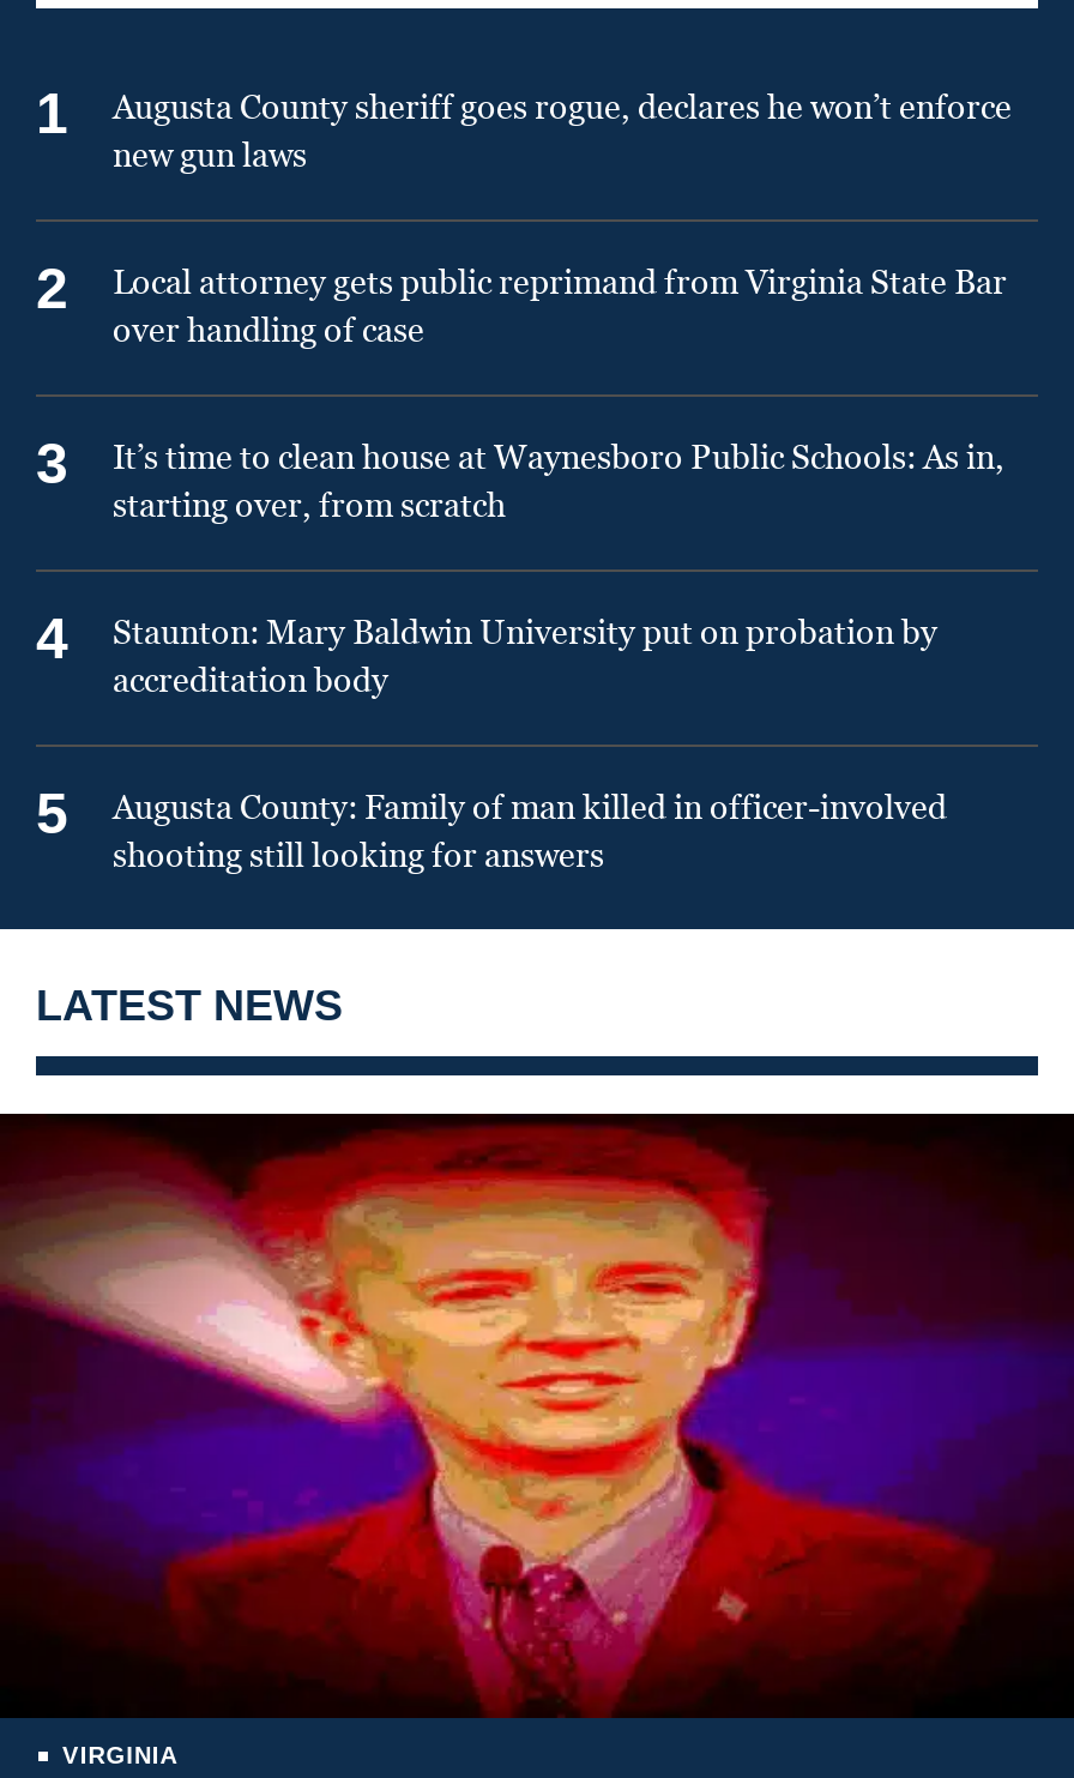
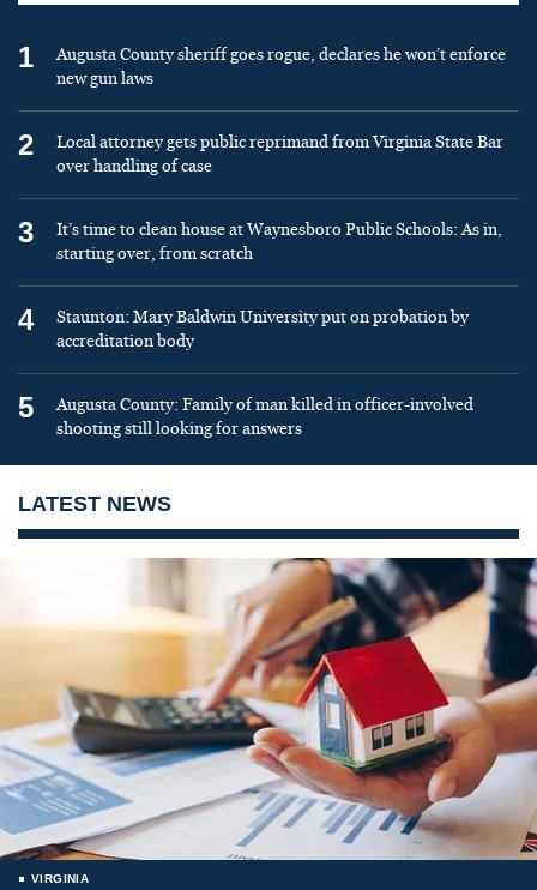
[7,1111,1067,1720] [image] -> [4,557,533,861] [image]

